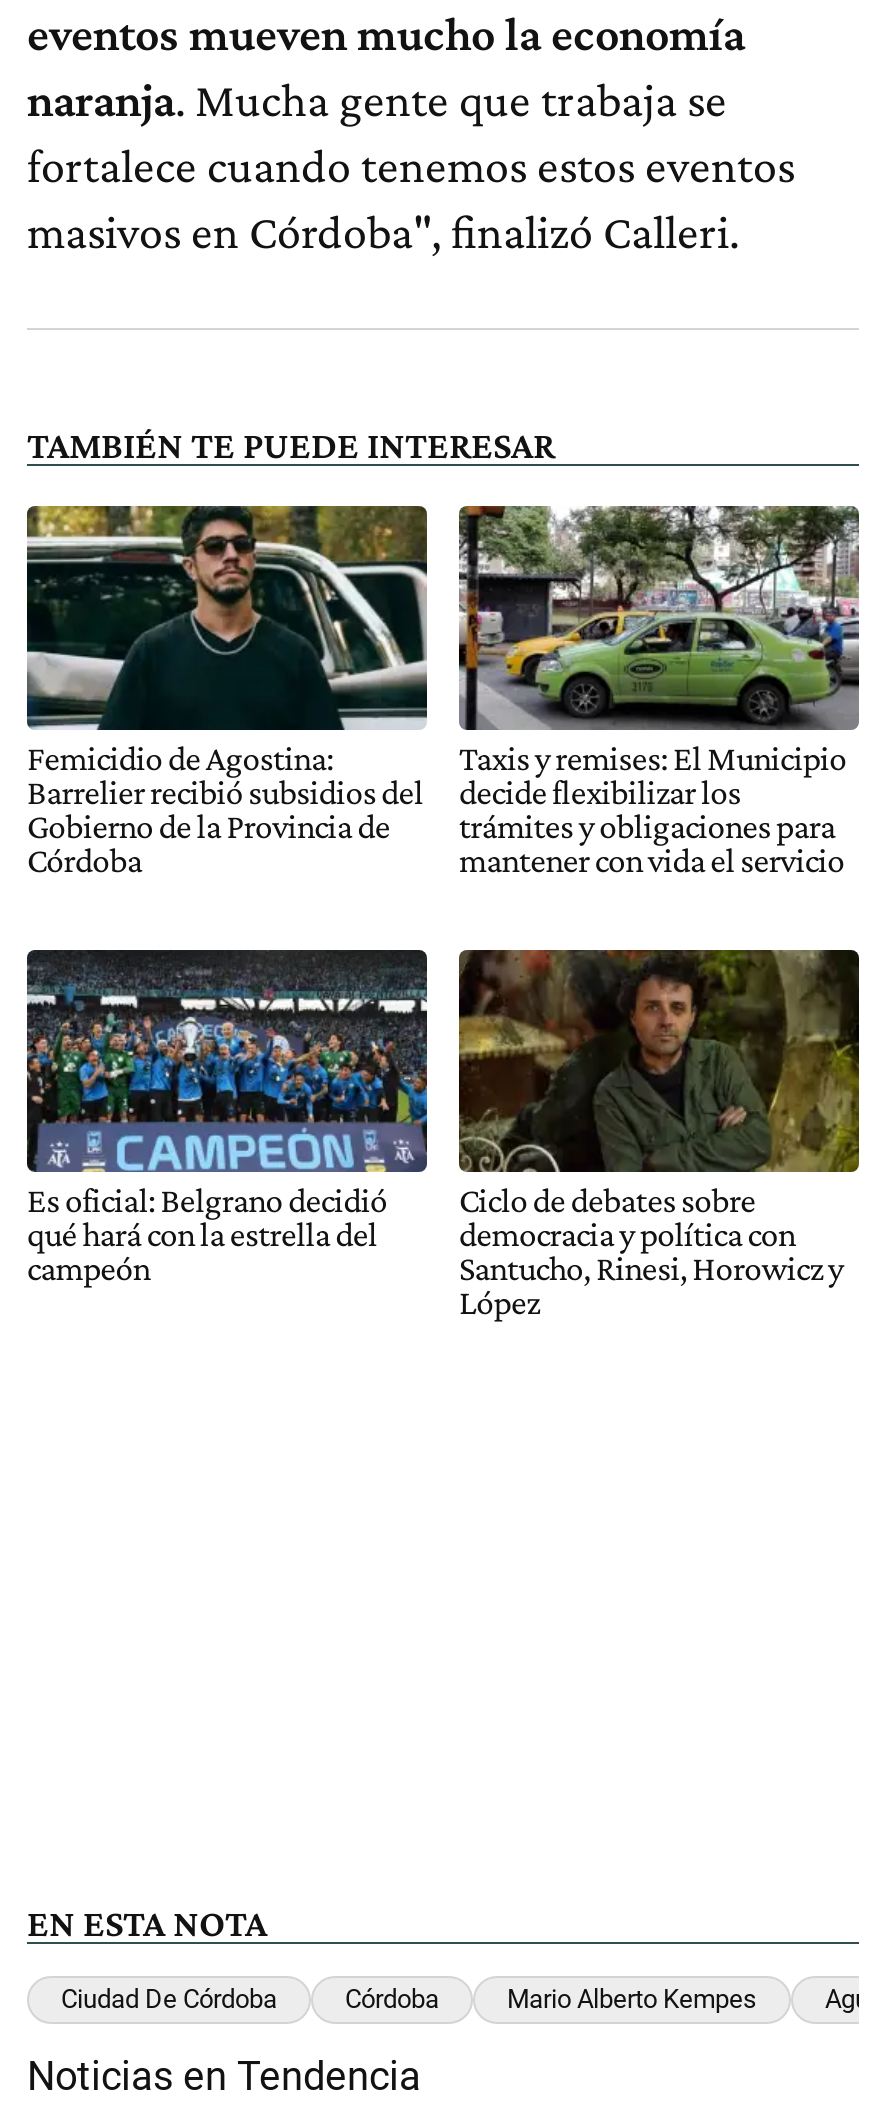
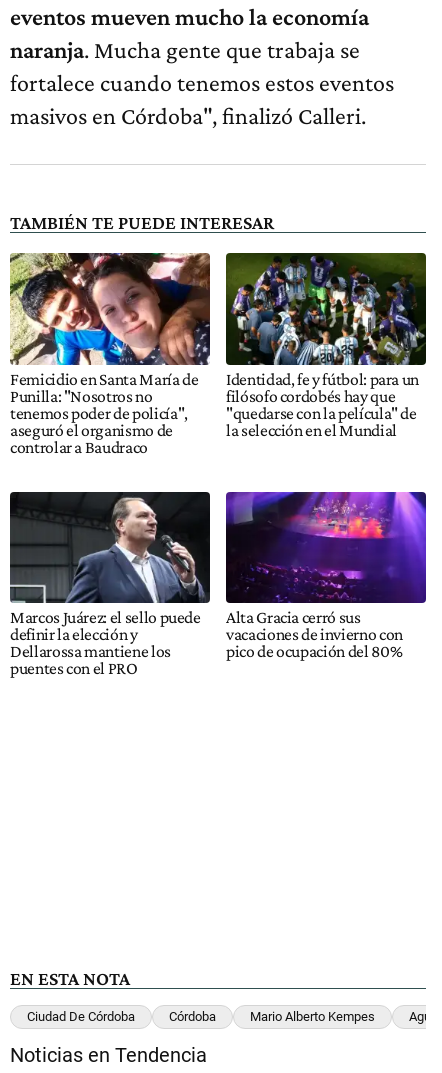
[25,504,427,879] [image] | Femicidio de Agostina: | Barrelier recibió subsidios del | Gobierno de la Provincia de | Córdoba -> [9,252,210,457] [image] | Femicidio en Santa María de | Punilla: "Nosotros no | tenemos poder de policía", | aseguró el organismo de | controlar a Baudraco
[459,504,861,879] [image] | Taxis y remises: El Municipio | decide flexibilizar los | trámites y obligaciones para | mantener con vida el servicio -> [225,252,427,440] [image] | Identidad, fe y fútbol: para un | filósofo cordobés hay que | "quedarse con la película" de | la selección en el Mundial
[457,948,861,1322] [image] | Ciclo de debates sobre | democracia y política con | Santucho, Rinesi, Horowicz y | López -> [225,491,427,661] [image] | Alta Gracia cerró sus | vacaciones de invierno con | pico de ocupación del 80%
[27,962,429,1288] [image] | Es oficial: Belgrano decidió | qué hará con la estrella del | campeón -> [10,497,210,678] [image] | Marcos Juárez: el sello puede | definir la elección y | Dellarossa mantiene los | puentes con el PRO

